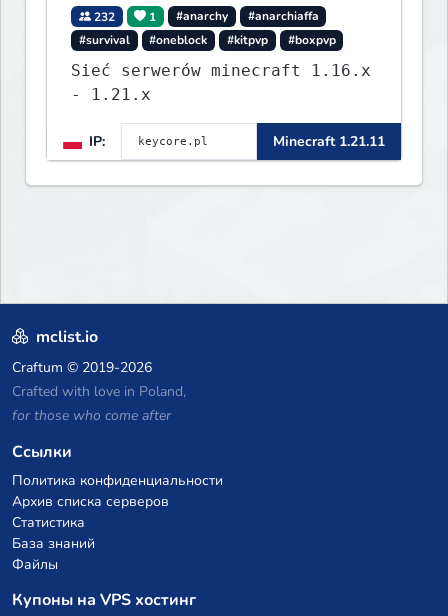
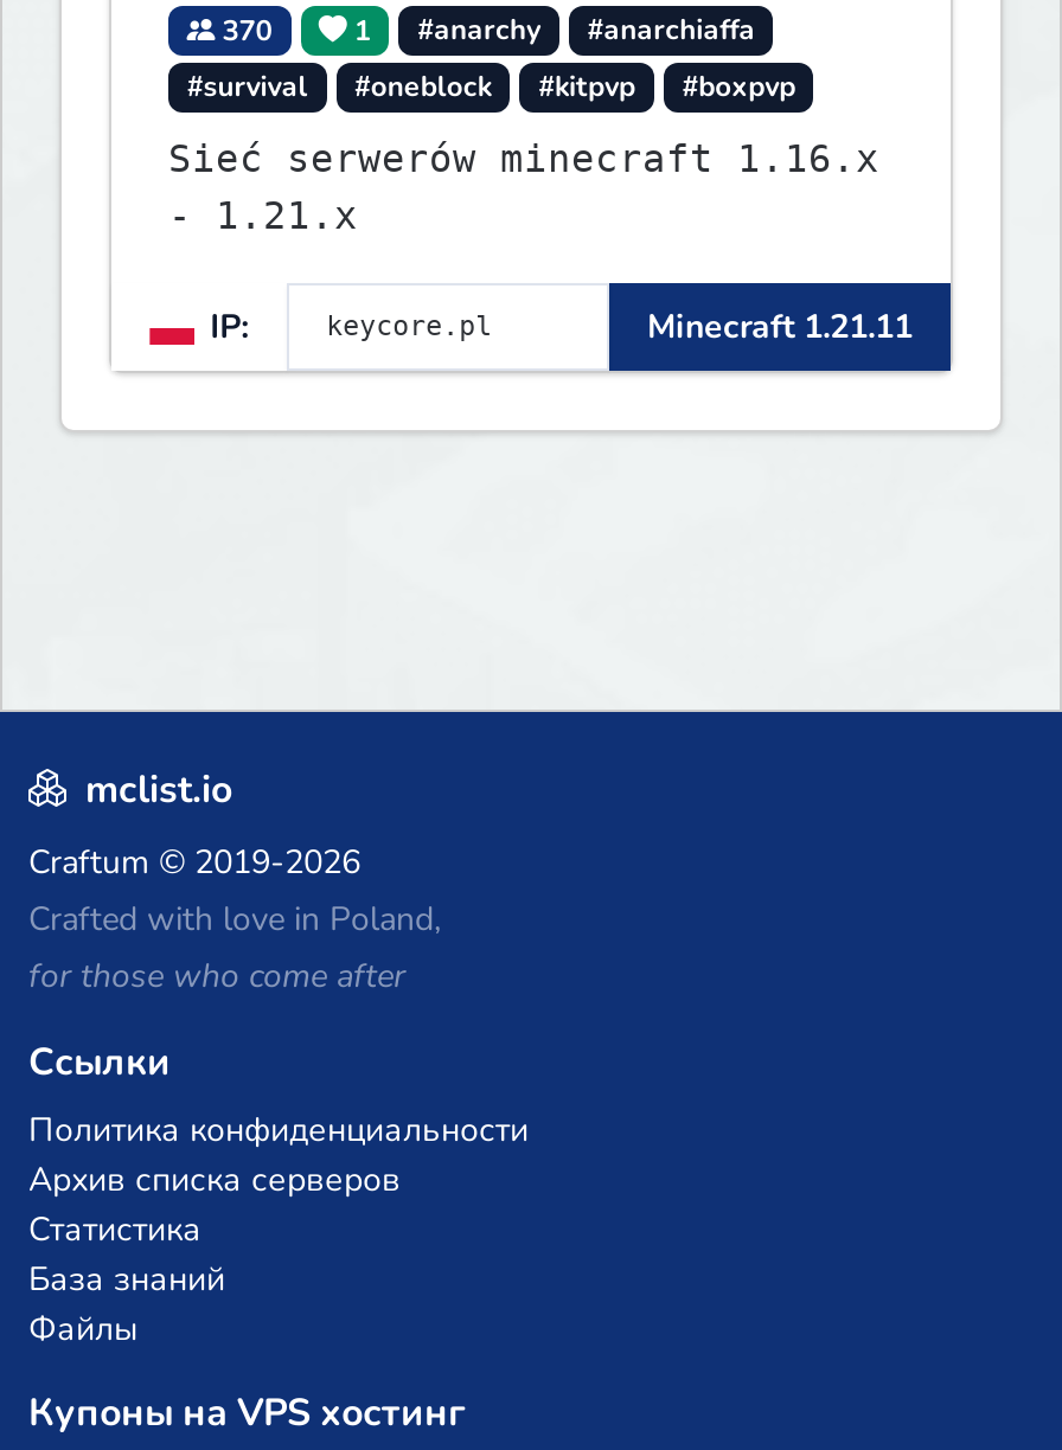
[91,8,319,24] 232 1 #anarchy #anarchiaffa -> [215,12,755,50] 370 1 #anarchy #anarchiaffa

